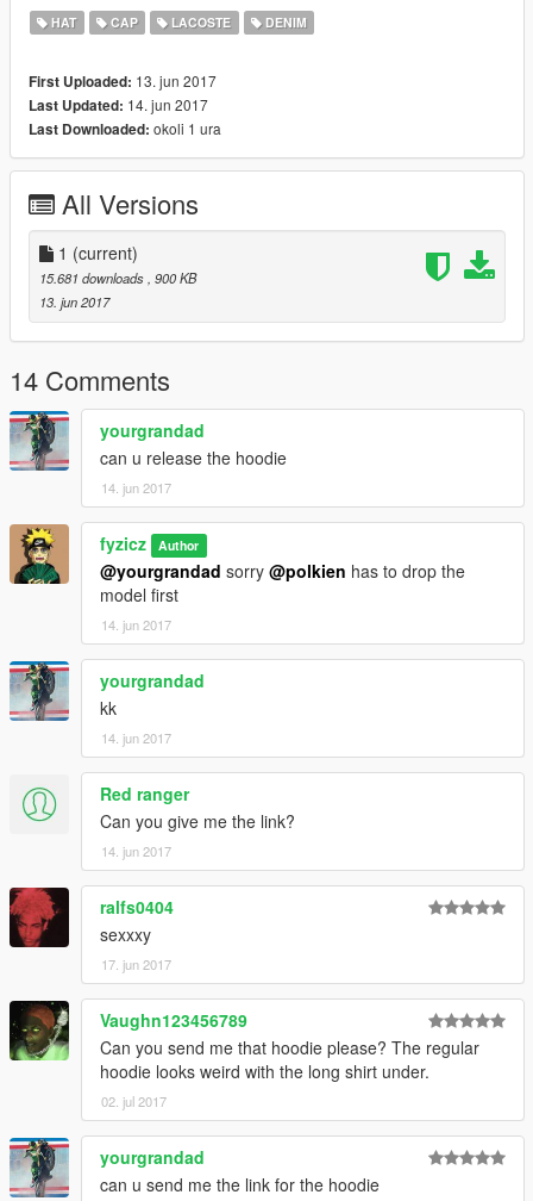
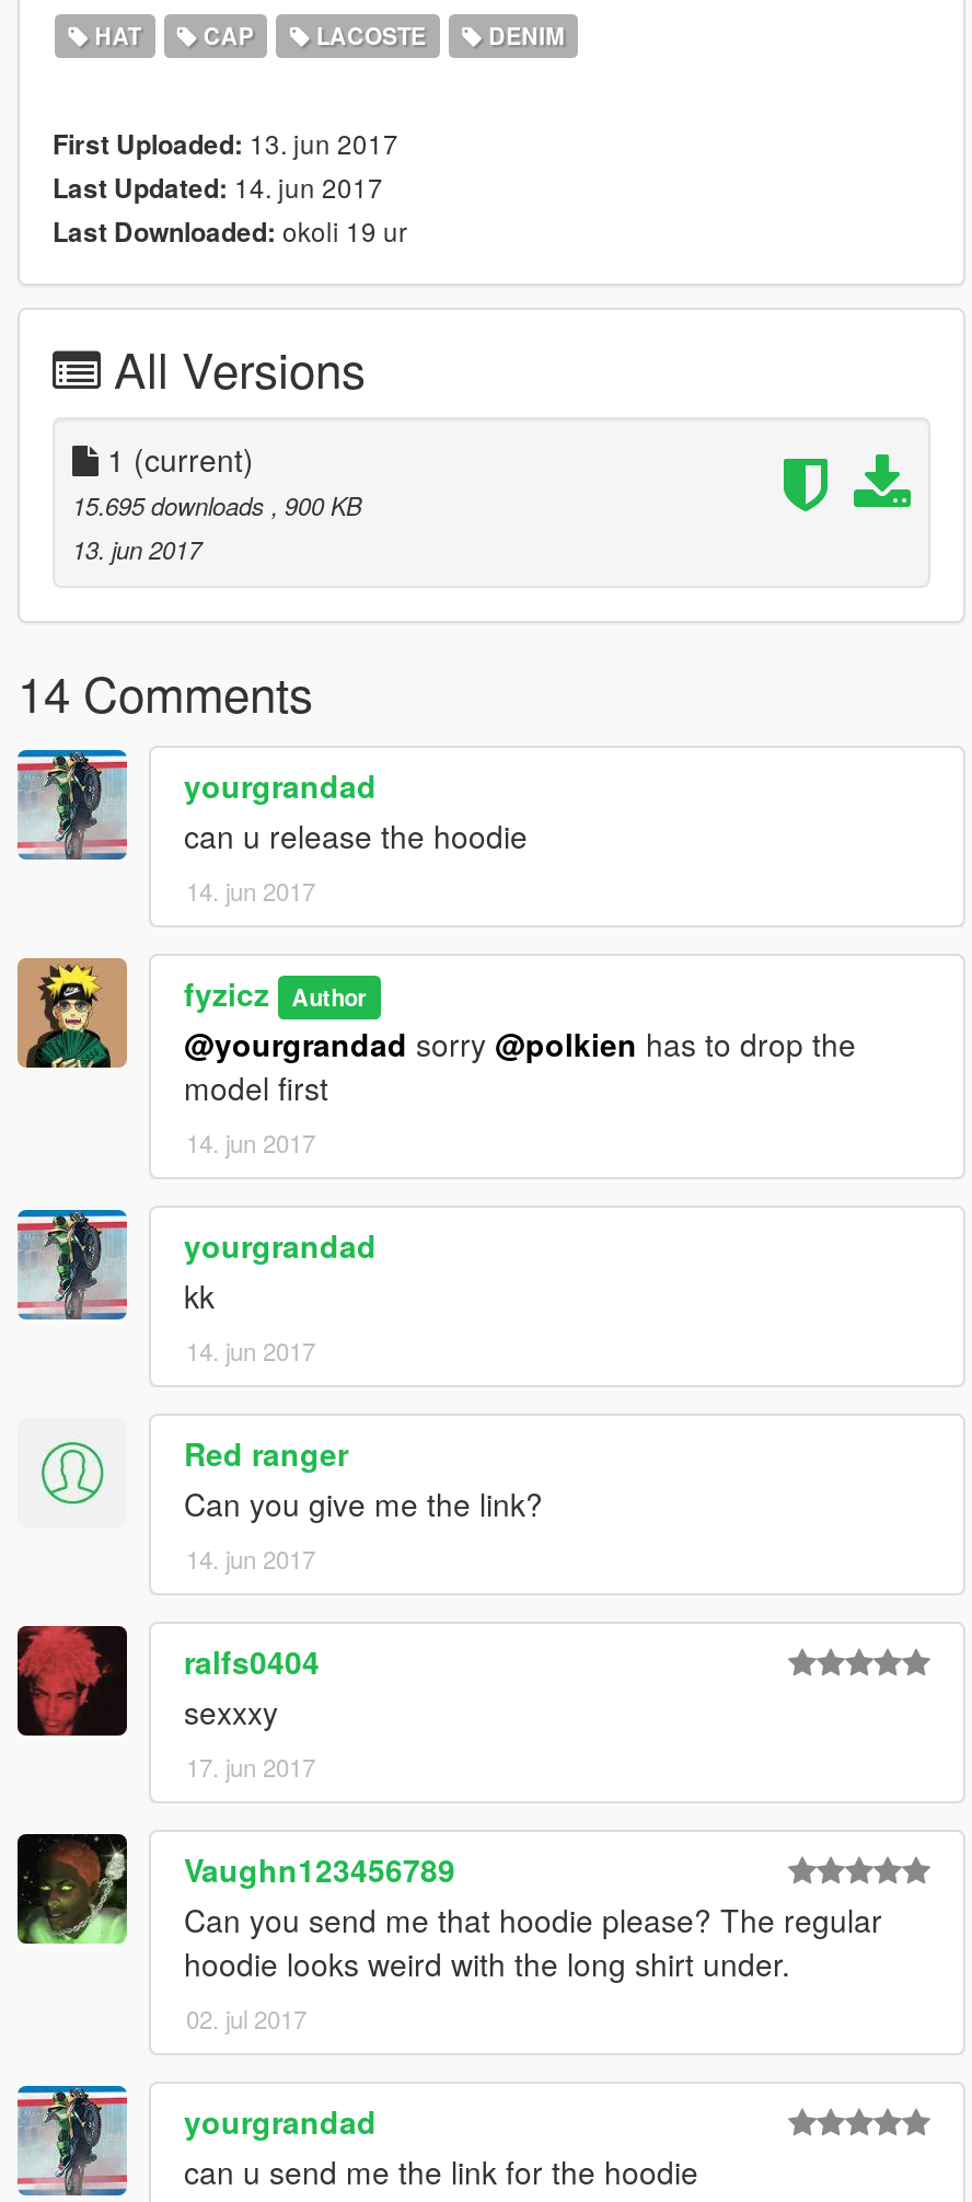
[29,118,221,139] Last Downloaded: okoli 1 ura -> [53,211,407,250] Last Downloaded: okoli 19 ur
[39,268,196,287] 15.681 downloads, 900 KB -> [72,487,361,522] 15.695 downloads, 900 KB

